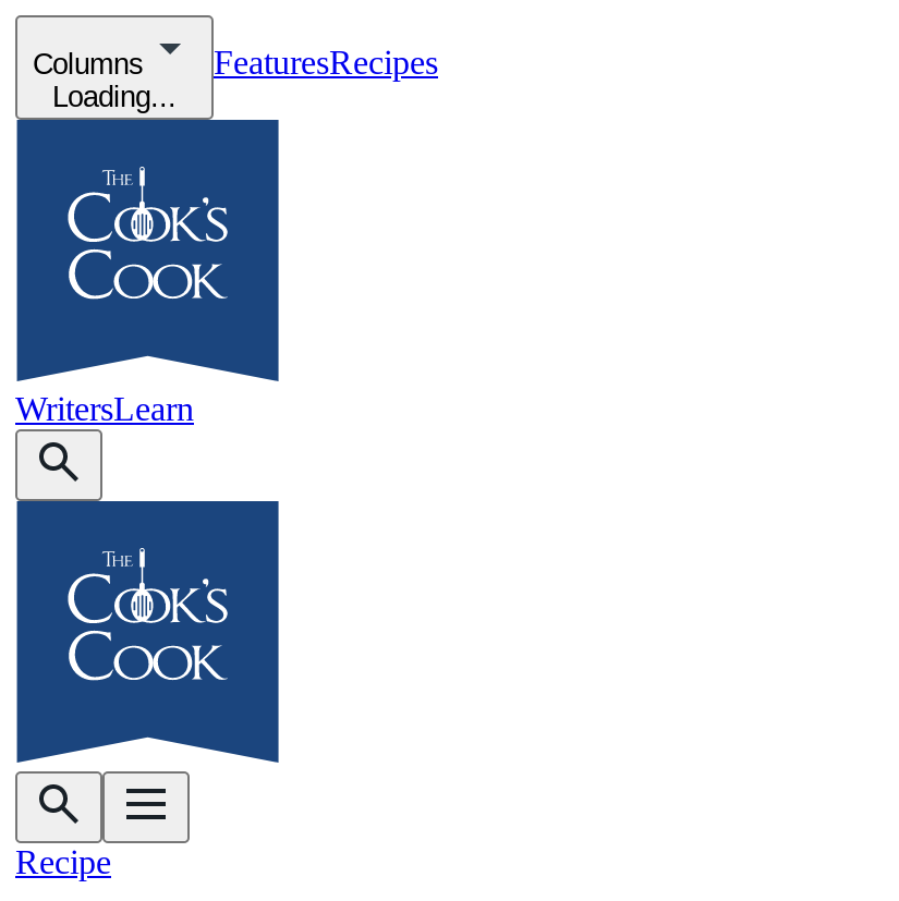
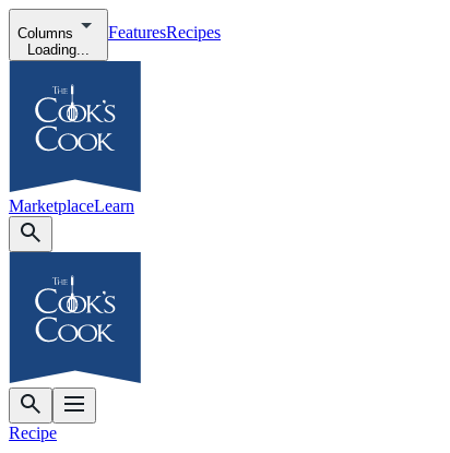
[15,390,194,427] WritersLearn -> [9,196,134,215] MarketplaceLearn

